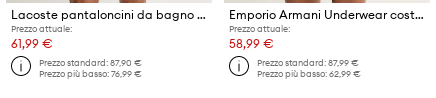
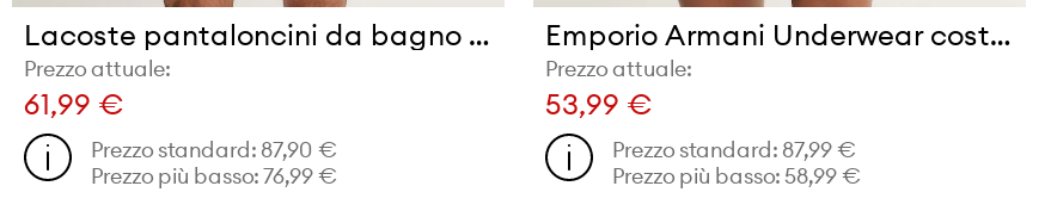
[229,36,274,51] 58,99 € -> [545,86,653,122] 53,99 €
[257,68,361,79] Prezzo più basso: 62,99 € -> [612,161,861,188] Prezzo più basso: 58,99 €

